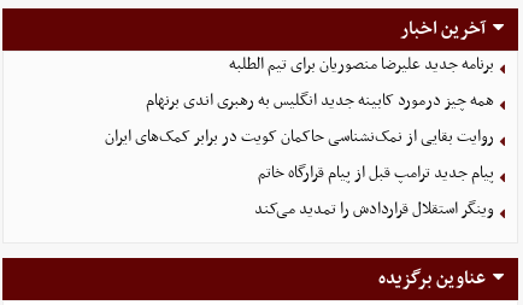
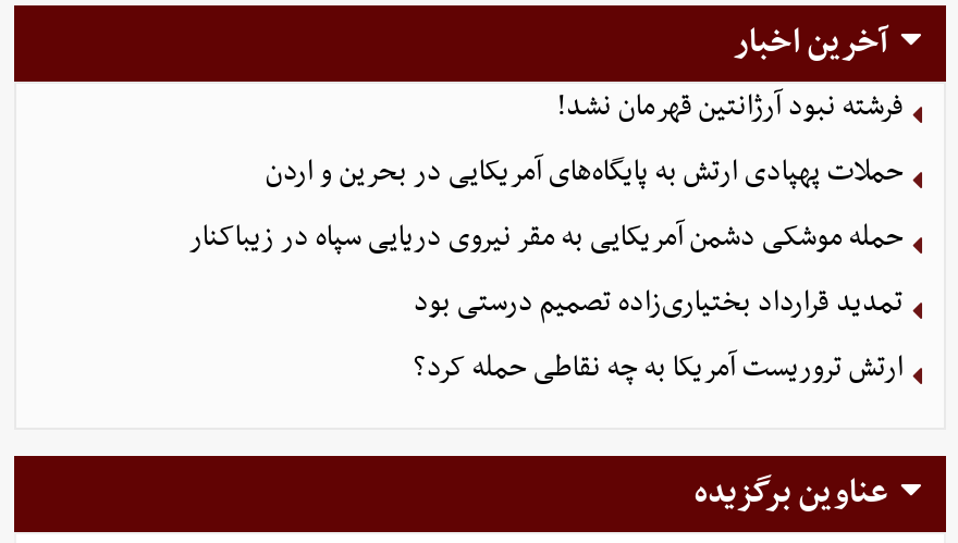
[105,50,495,223] برنامه جدید علیرضا منصوریان برای تیم الطلبه | همه چیز درمورد کابینه جدید انگلیس به رهبری اندی برنهام | روایت بقایی از نمک‌نشناسی حاکمان کویت در برابر کمک‌های ایران | پیام جدید ترامپ قبل از پیام قرارگاه خاتم | وینگر استقلال قراردادش را تمدید می‌کند -> [189,81,903,392] فرشته نبود آرژانتین قهرمان نشد! | حملات پهپادی ارتش به پایگاه‌های آمریکایی در بحرین و اردن | حمله موشکی دشمن آمریکایی به مقر نیروی دریایی سپاه در زیباکنار | تمدید قرارداد بختیاری‌زاده تصمیم درستی بود | ارتش تروریست آمریکا به چه نقاطی حمله کرد؟

